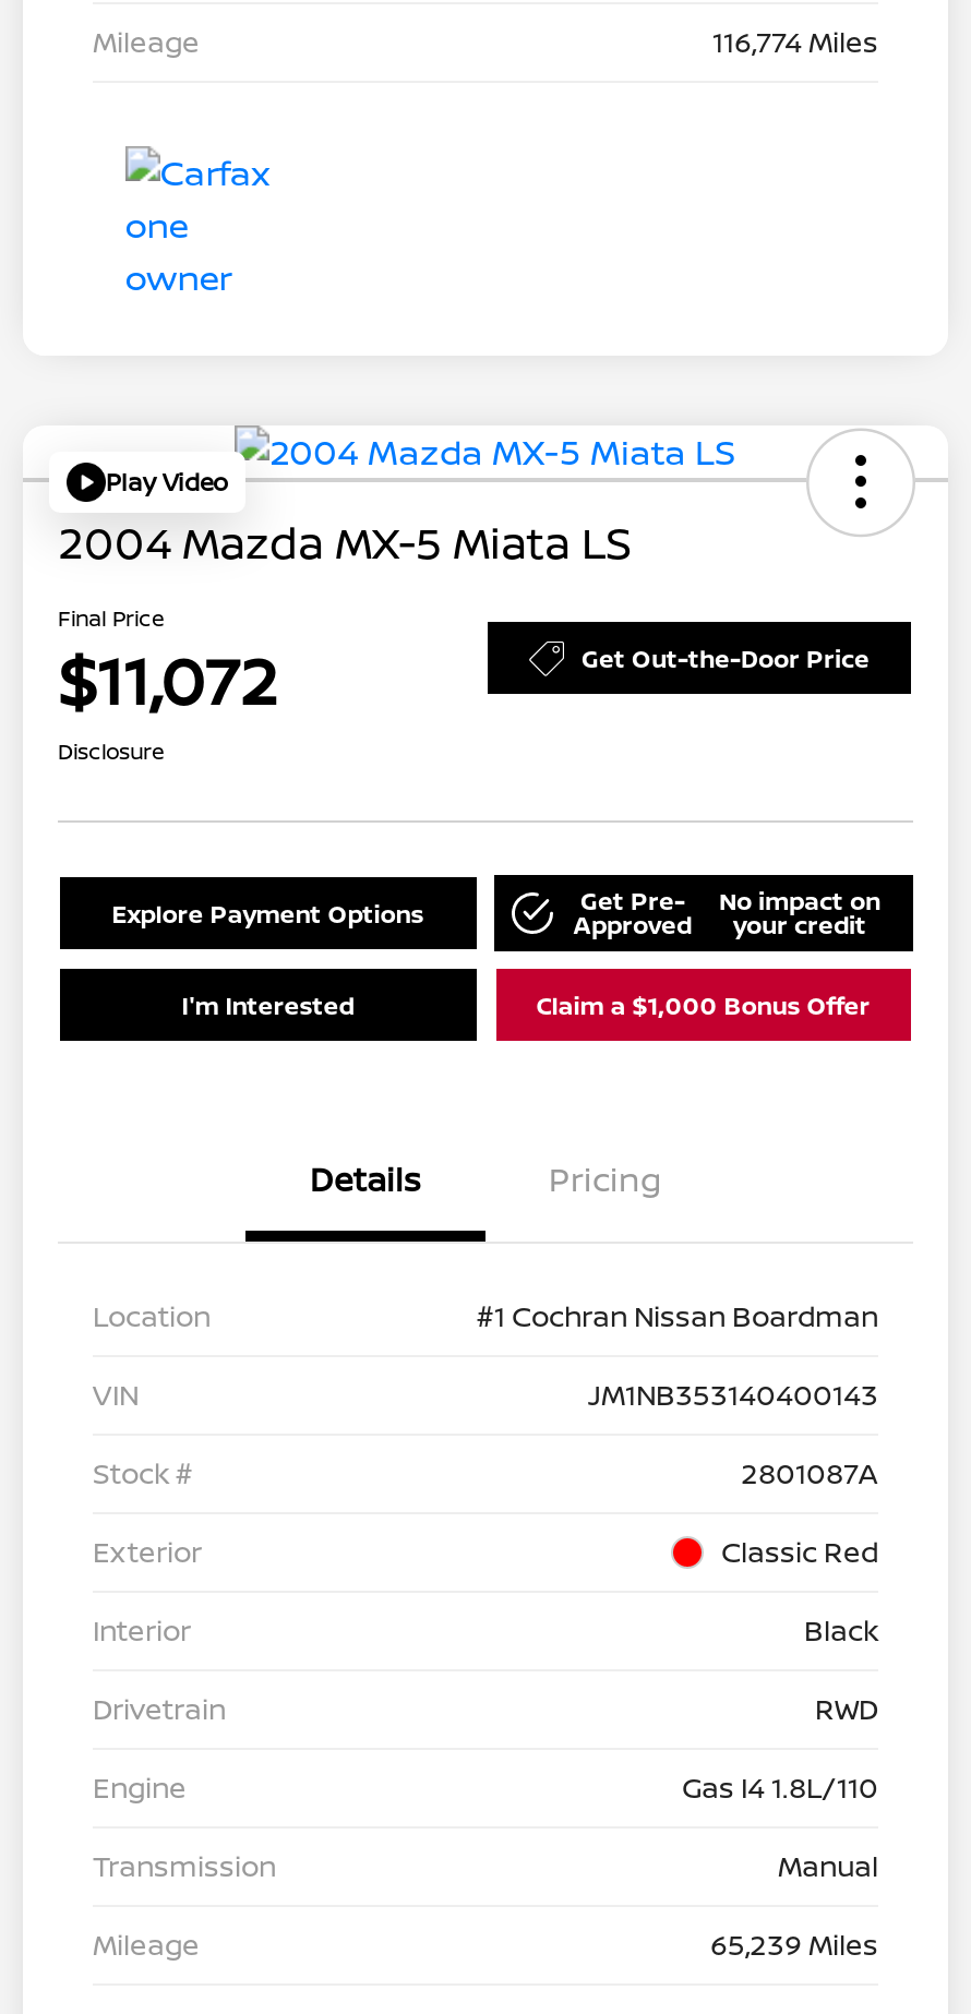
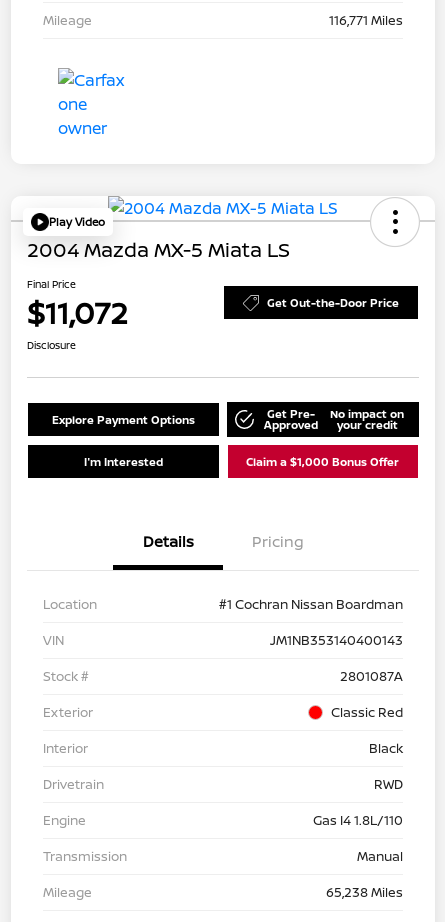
[712,21,878,61] 116,774 Miles -> [329,11,403,29] 116,771 Miles
[710,1924,878,1963] 65,239 Miles -> [326,883,403,901] 65,238 Miles

